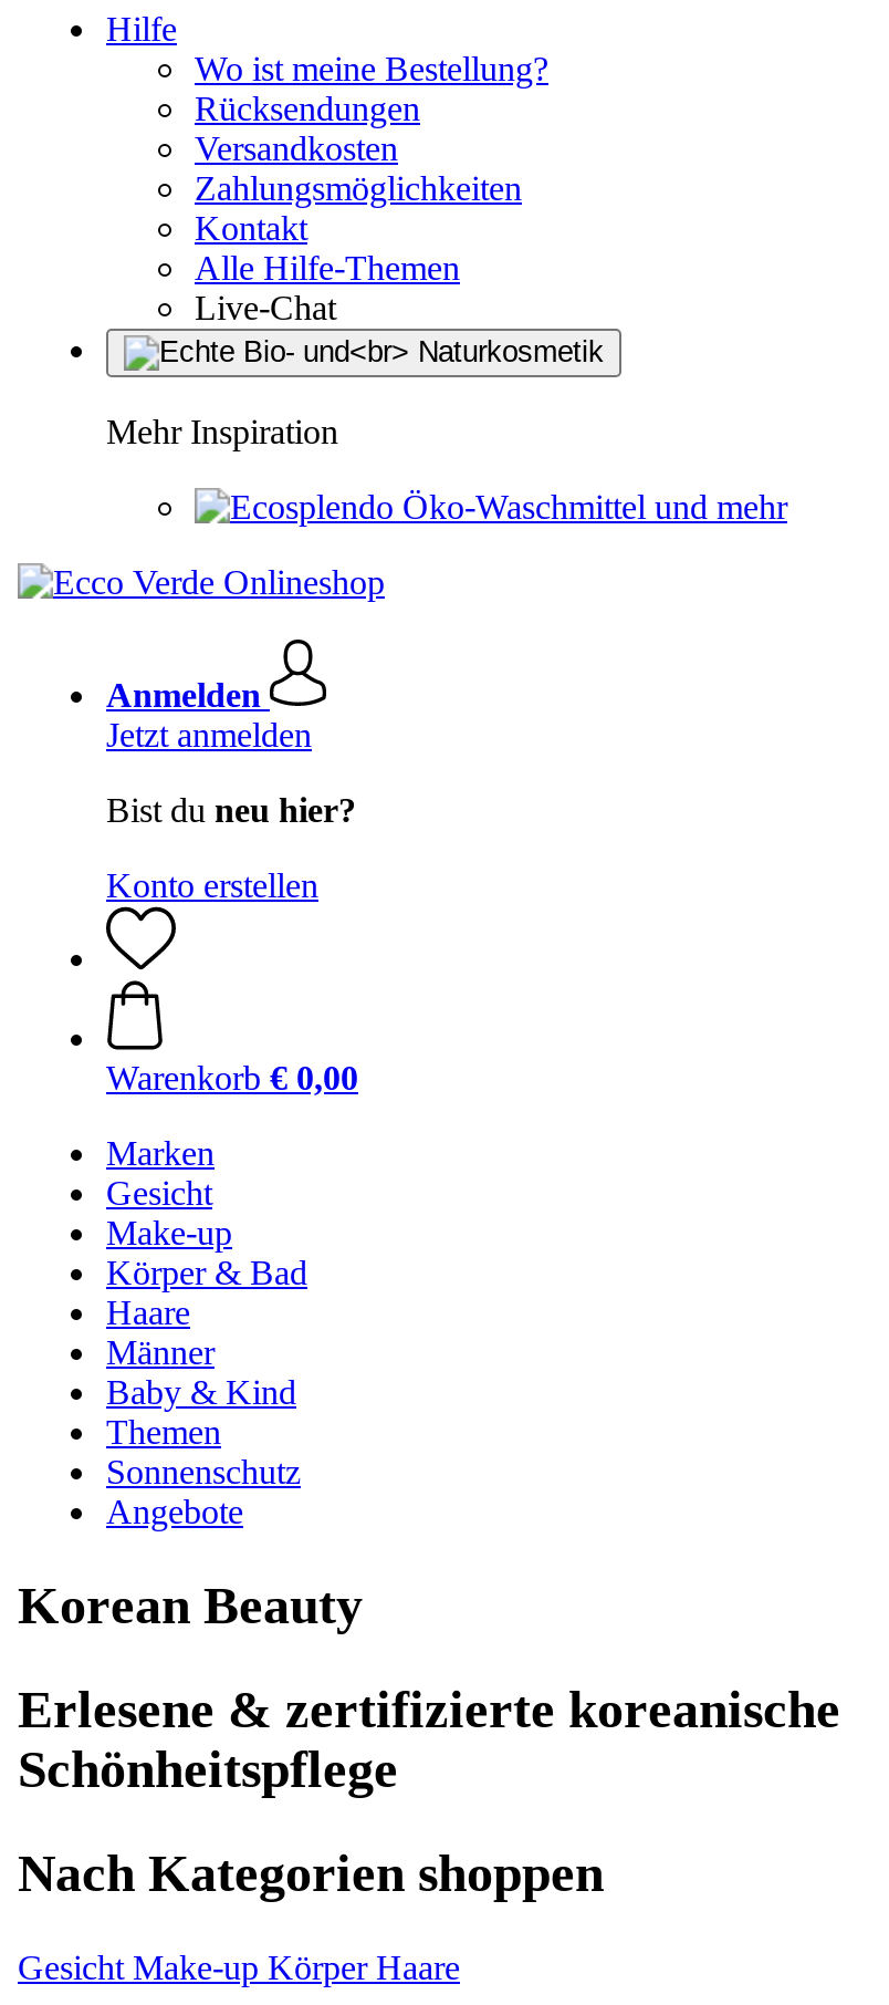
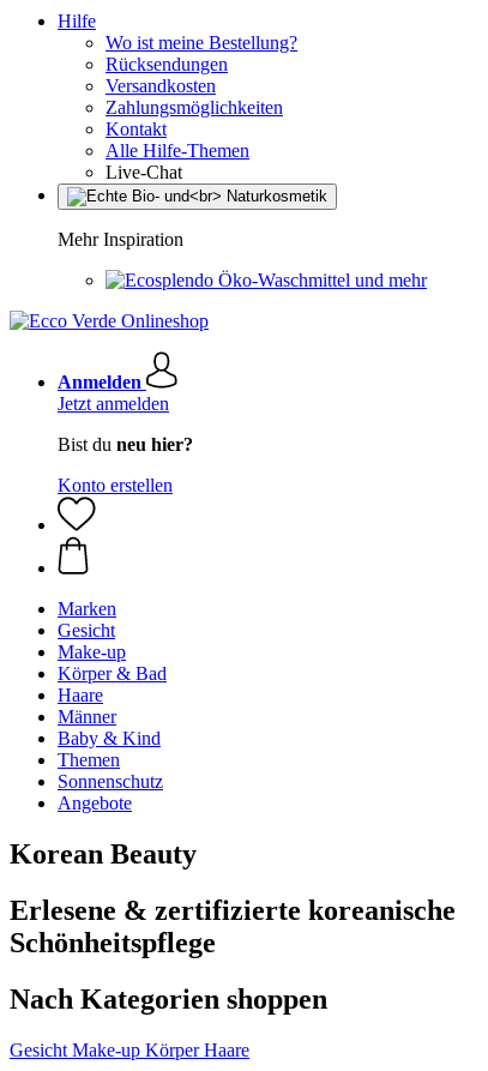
[106,1059,358,1097] Warenkorb € 0,00 -> none

